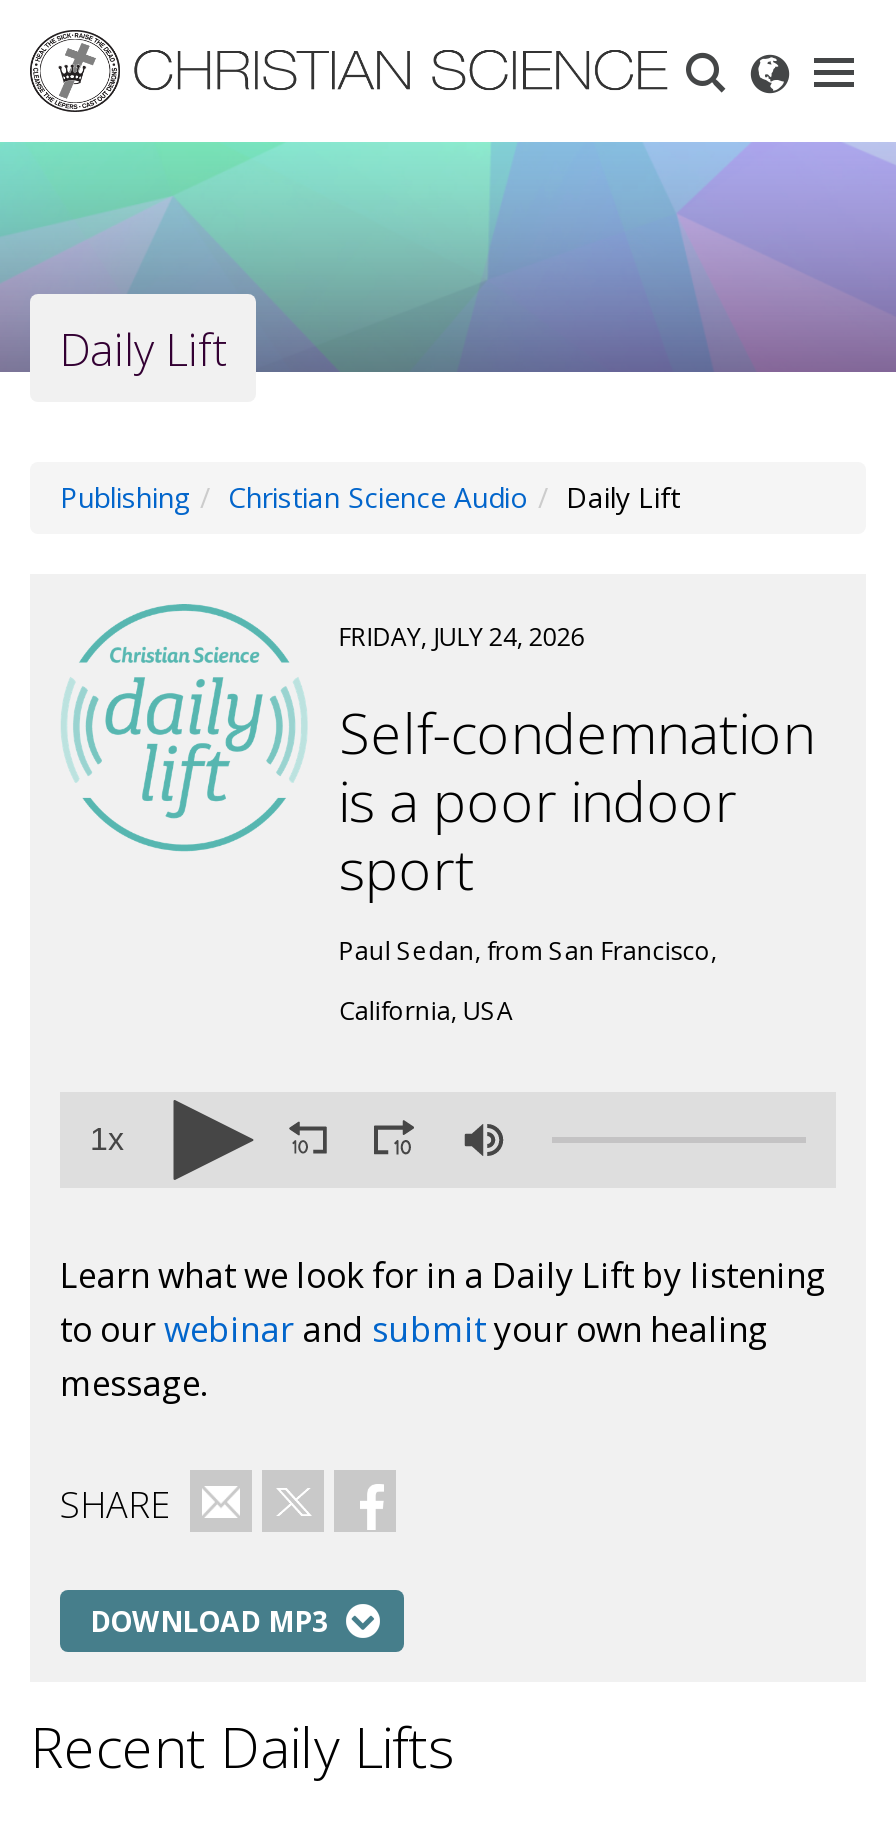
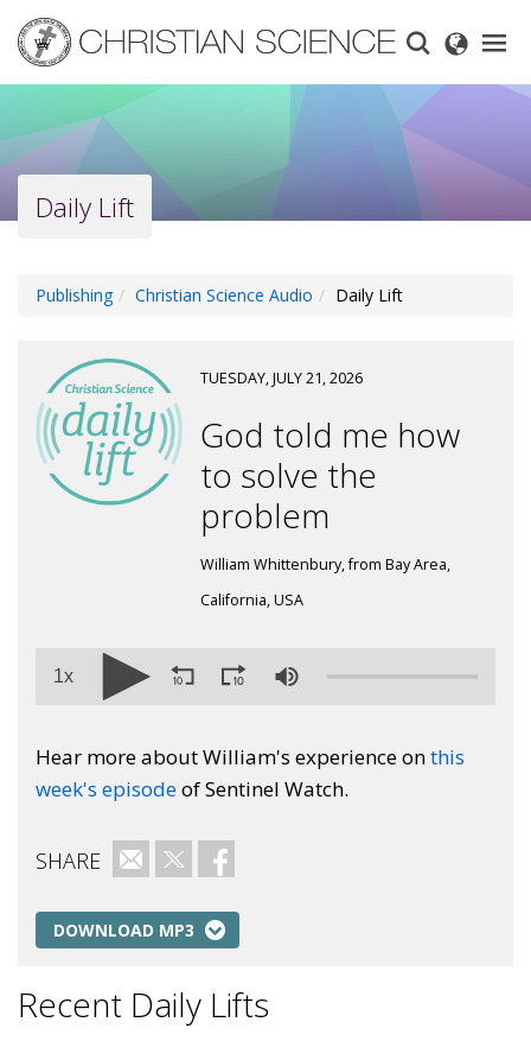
[339,620,585,654] FRIDAY, JULY 24, 2026 -> [201,368,363,388] TUESDAY, JULY 21, 2026
[339,694,815,968] Self-condemnation | is a poor indoor | sport | Paul Sedan, from San Francisco, -> [201,412,460,575] God told me how | to solve the | problem | William Whittenbury, from Bay Area,
[60,1252,826,1406] Learn what we look for in a Daily Lift by listening | to our webinar and submit your own healing | message. -> [36,743,465,802] Hear more about William's experience on this | week's episode of Sentinel Watch.

